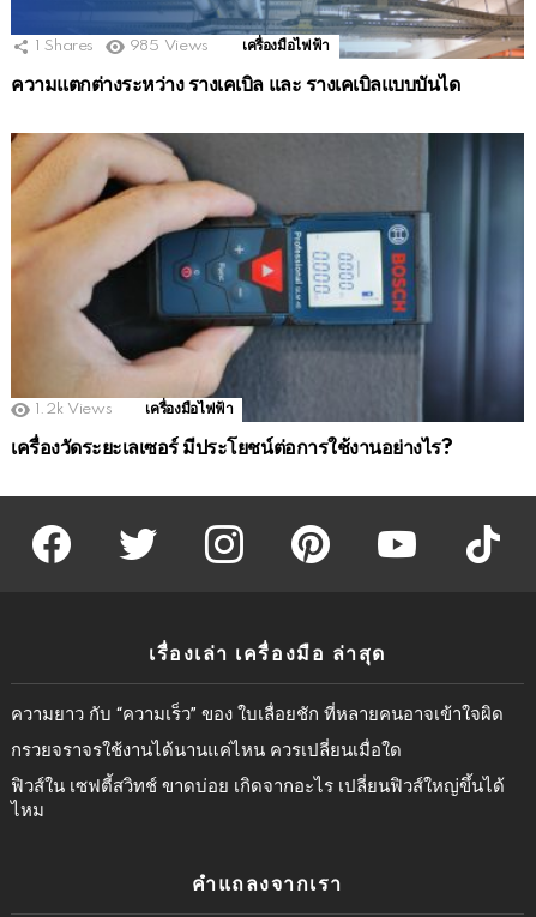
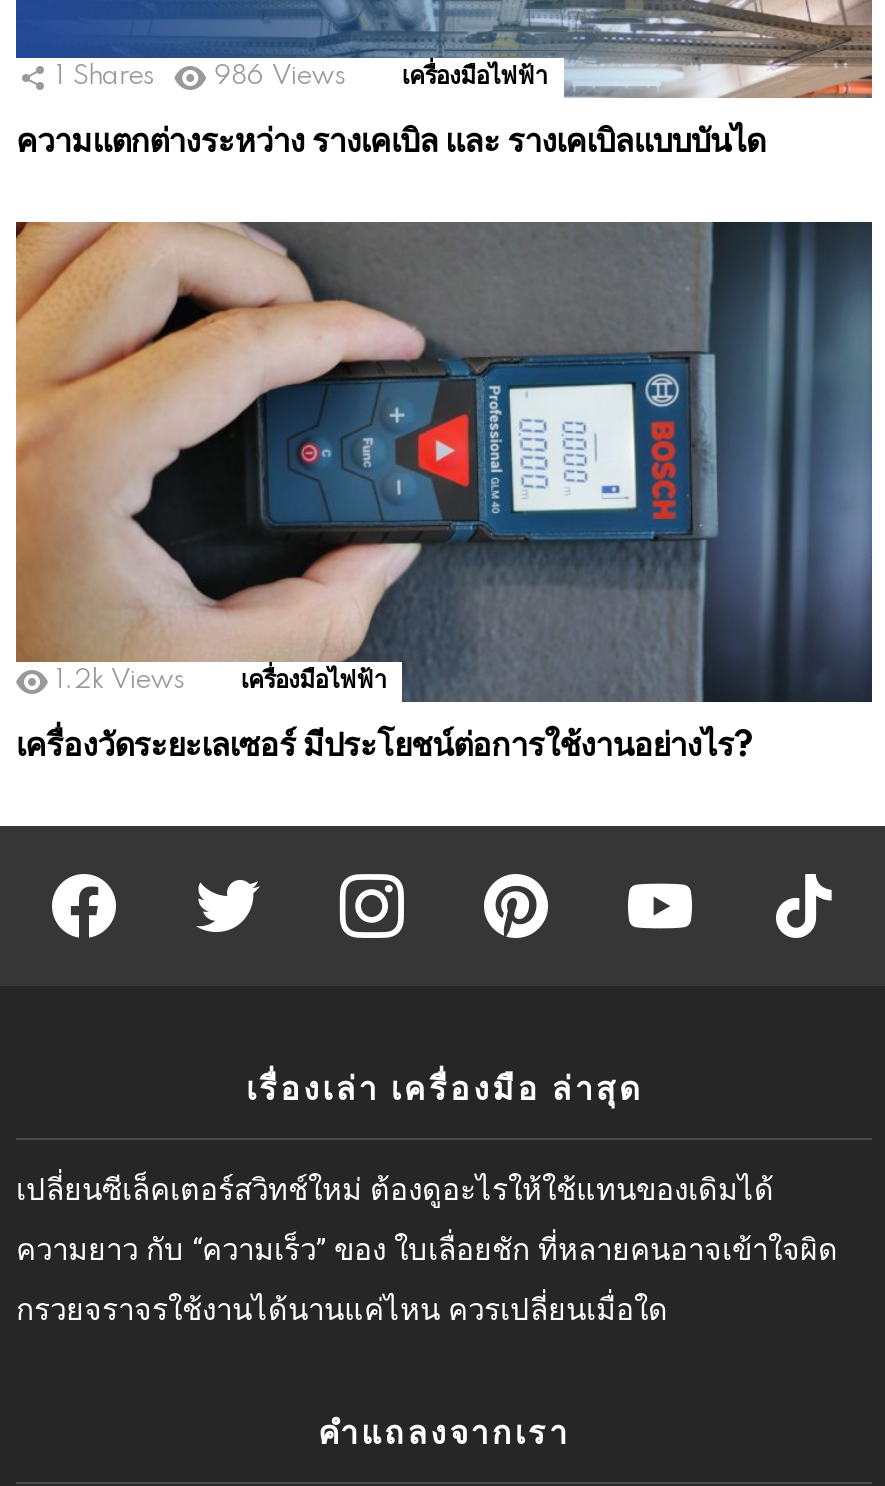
[129,39,209,54] 985 Views -> [214,64,346,90] 986 Views
none -> [16,1173,774,1209] เปลี่ยนซีเล็คเตอร์สวิทช์ใหม่ ต้องดูอะไรให้ใช้แทนของเดิมได้
moved [11,704,504,761] -> [16,1233,838,1329]: ความยาว กับ “ความเร็ว” ของ ใบเลื่อยชัก ที่หลายคนอาจเข้าใจผิด | กรวยจราจรใช้งานได้นานแค่ไหน ควรเปลี่ยนเมื่อใด
[11,776,505,821] ฟิวส์ใน เซฟตี้สวิทช์ ขาดบ่อย เกิดจากอะไร เปลี่ยนฟิวส์ใหญ่ขึ้นได้ | ไหม -> none

